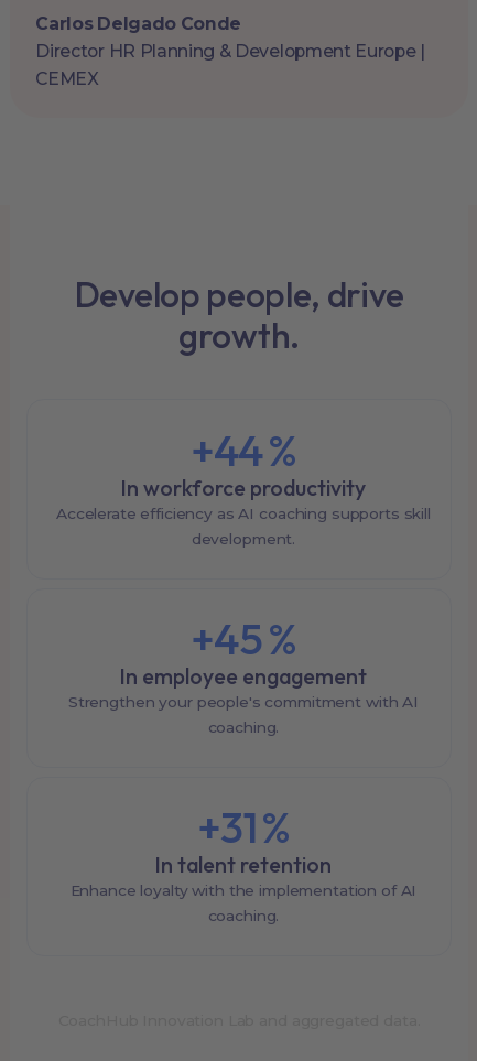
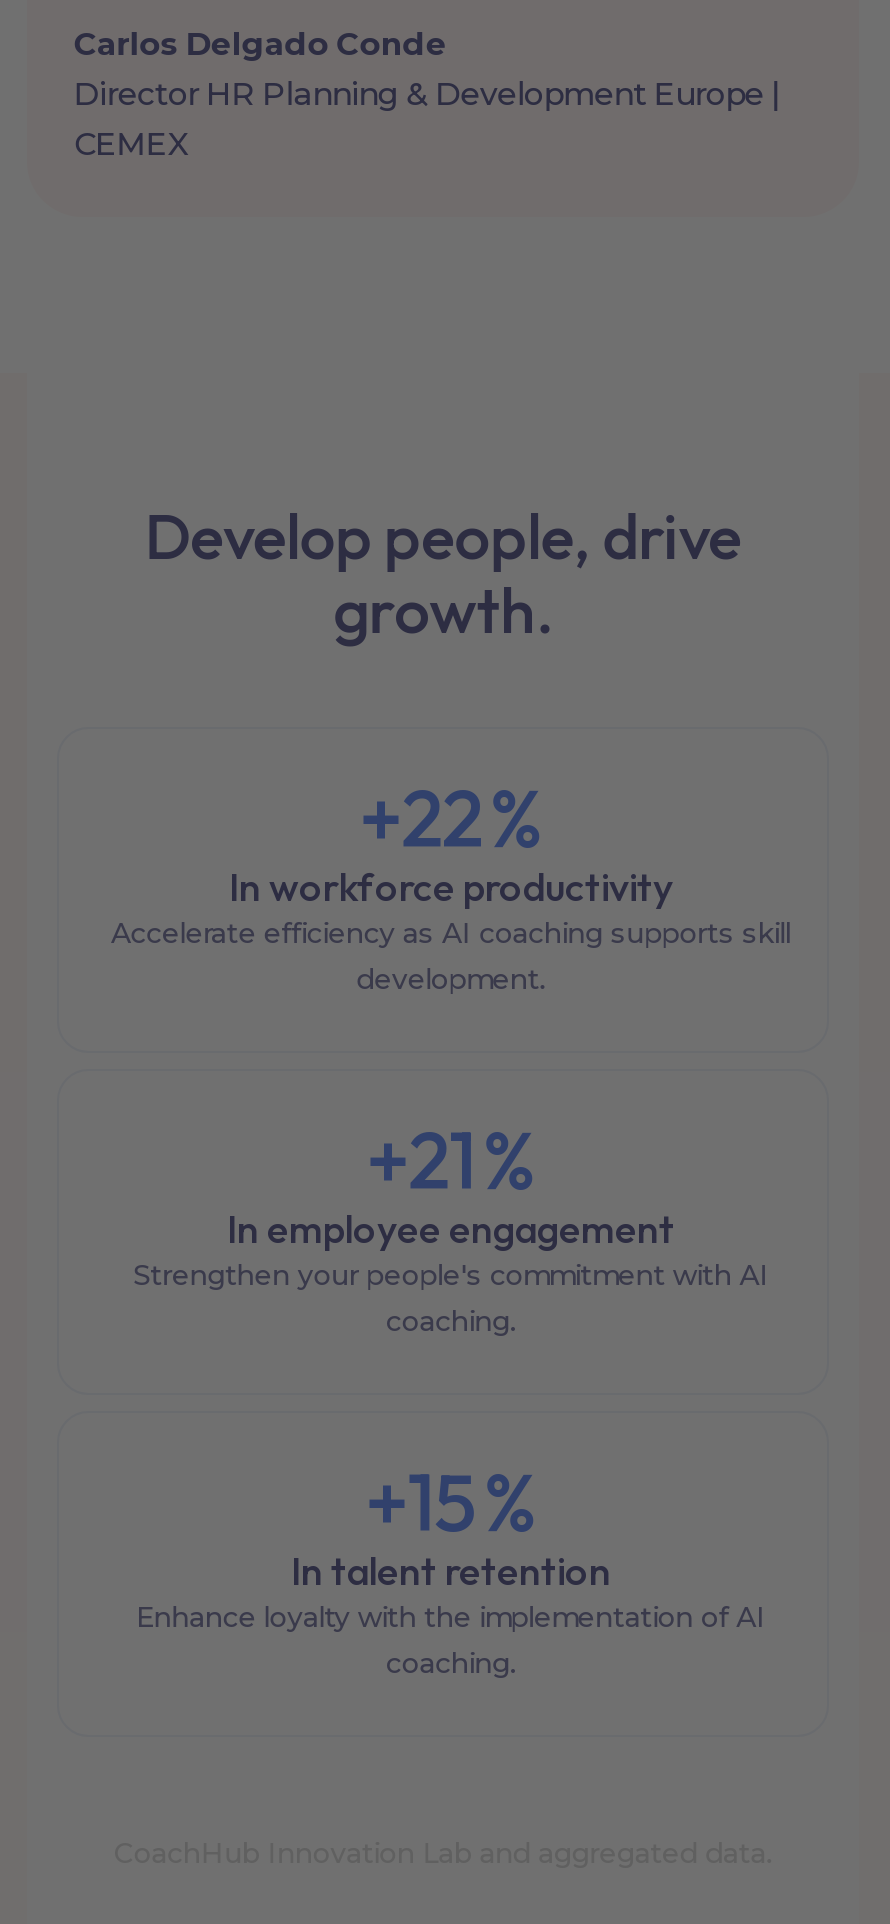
[190,423,297,477] +44 % -> [359,769,543,867] +22 %
[191,612,296,666] +45 % -> [366,1111,536,1209] +21 %
[197,800,290,854] +31 % -> [365,1453,537,1551] +15 %

